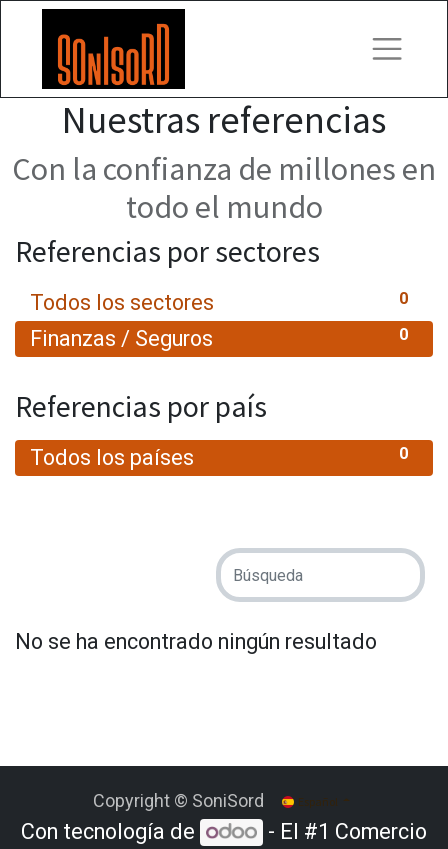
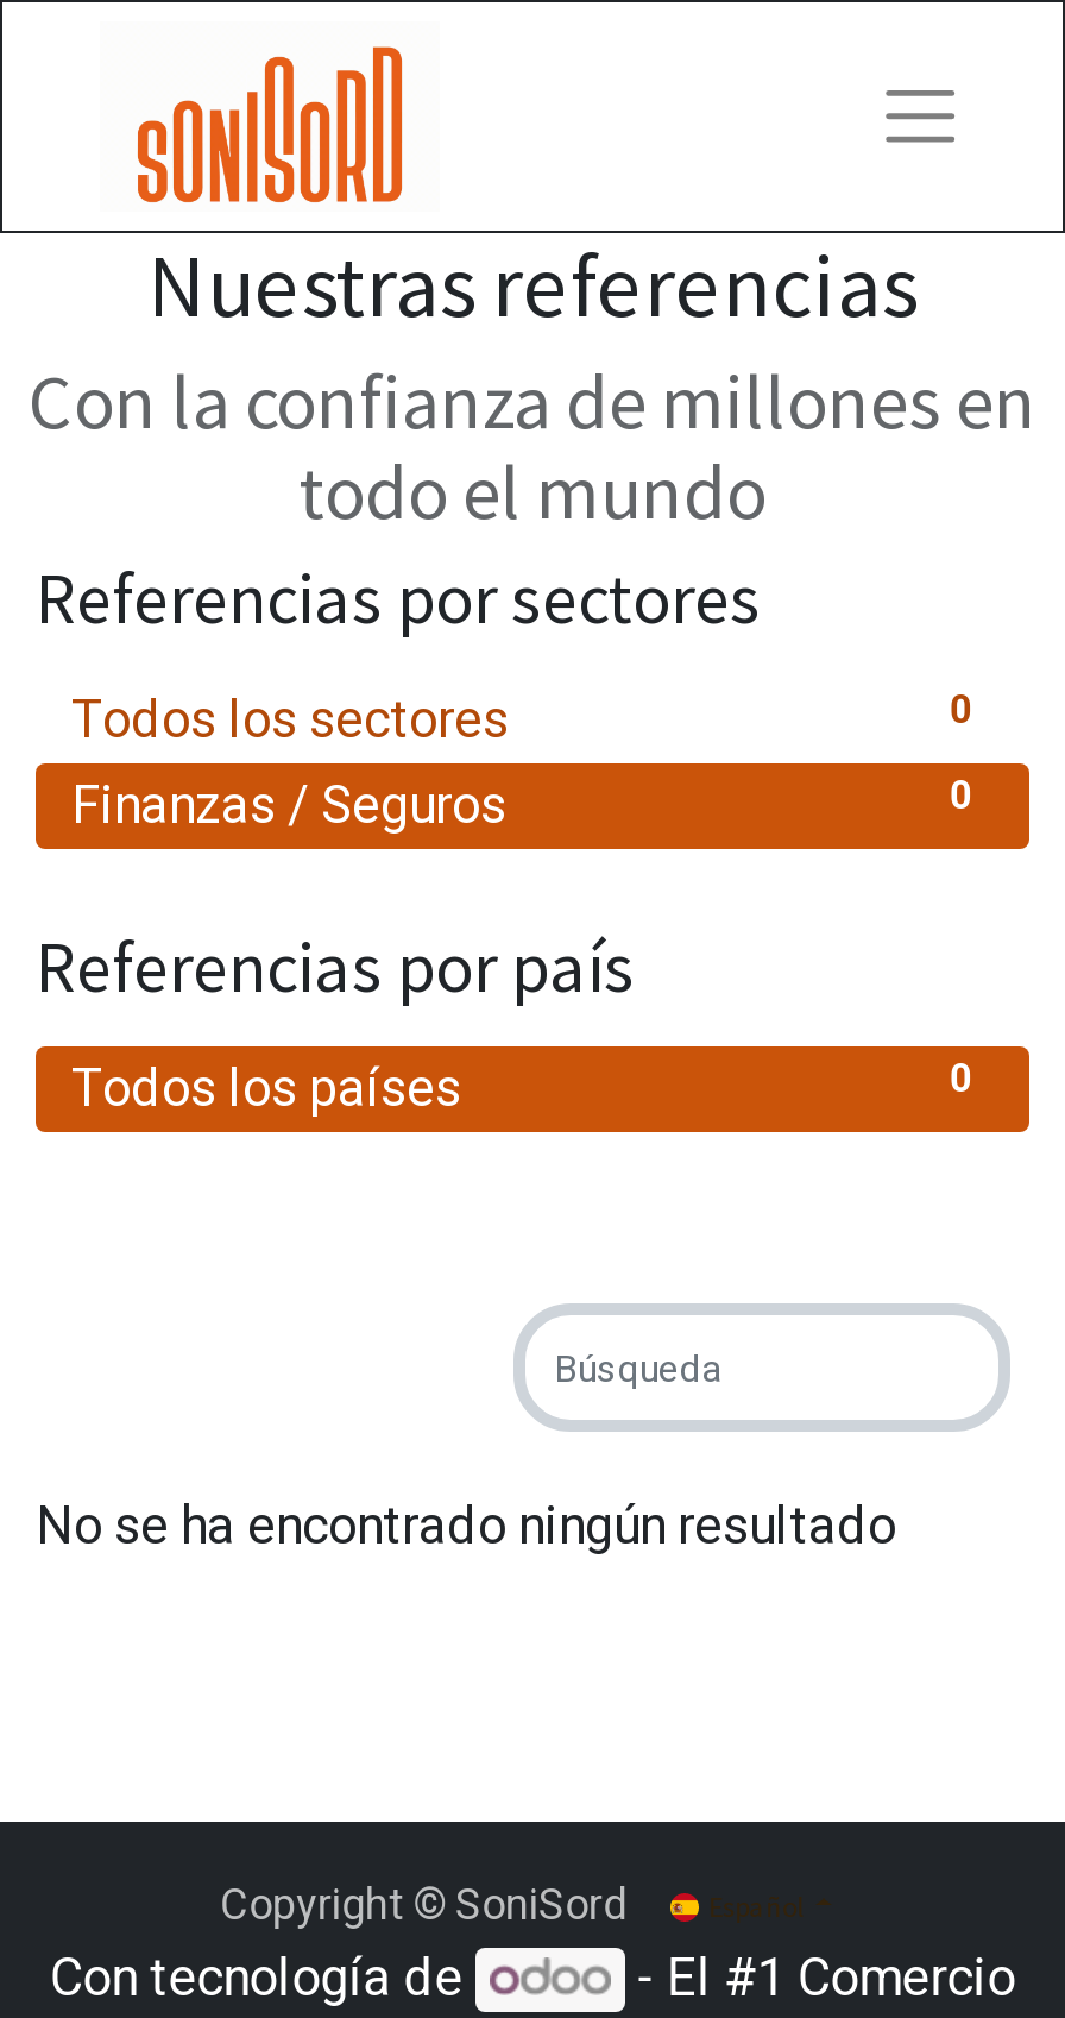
[41,8,186,90] [image] -> [100,21,440,212] [image]

